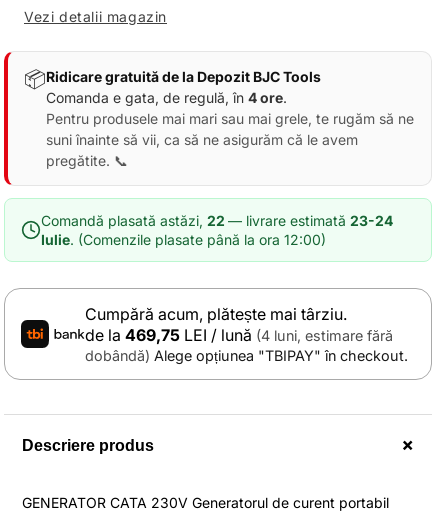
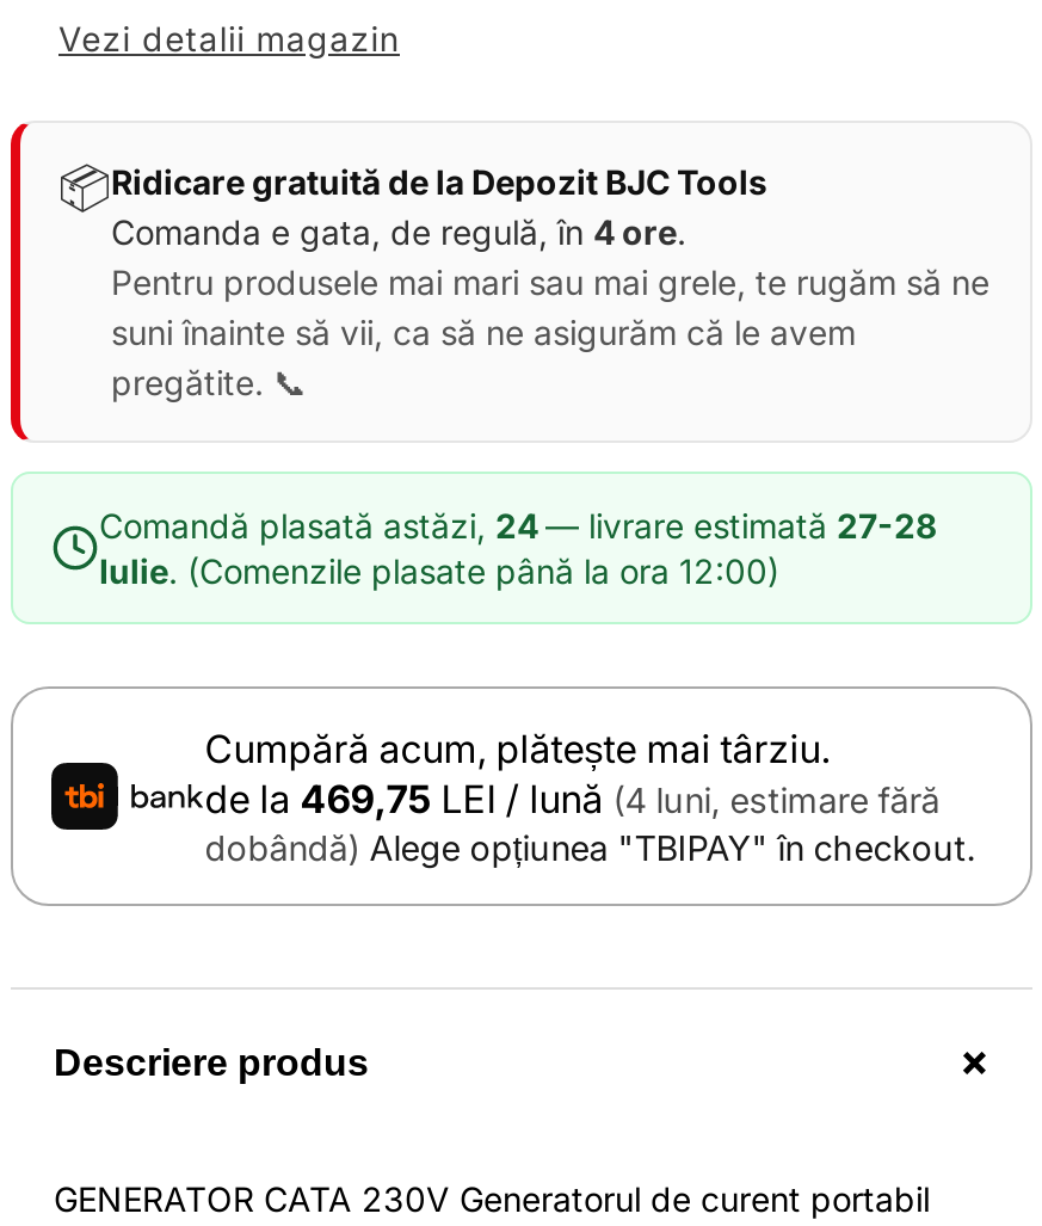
[41,212,393,229] Comandă plasată astăzi, 22 — livrare estimată 23-24 -> [99,505,937,546] Comandă plasată astăzi, 24 — livrare estimată 27-28

